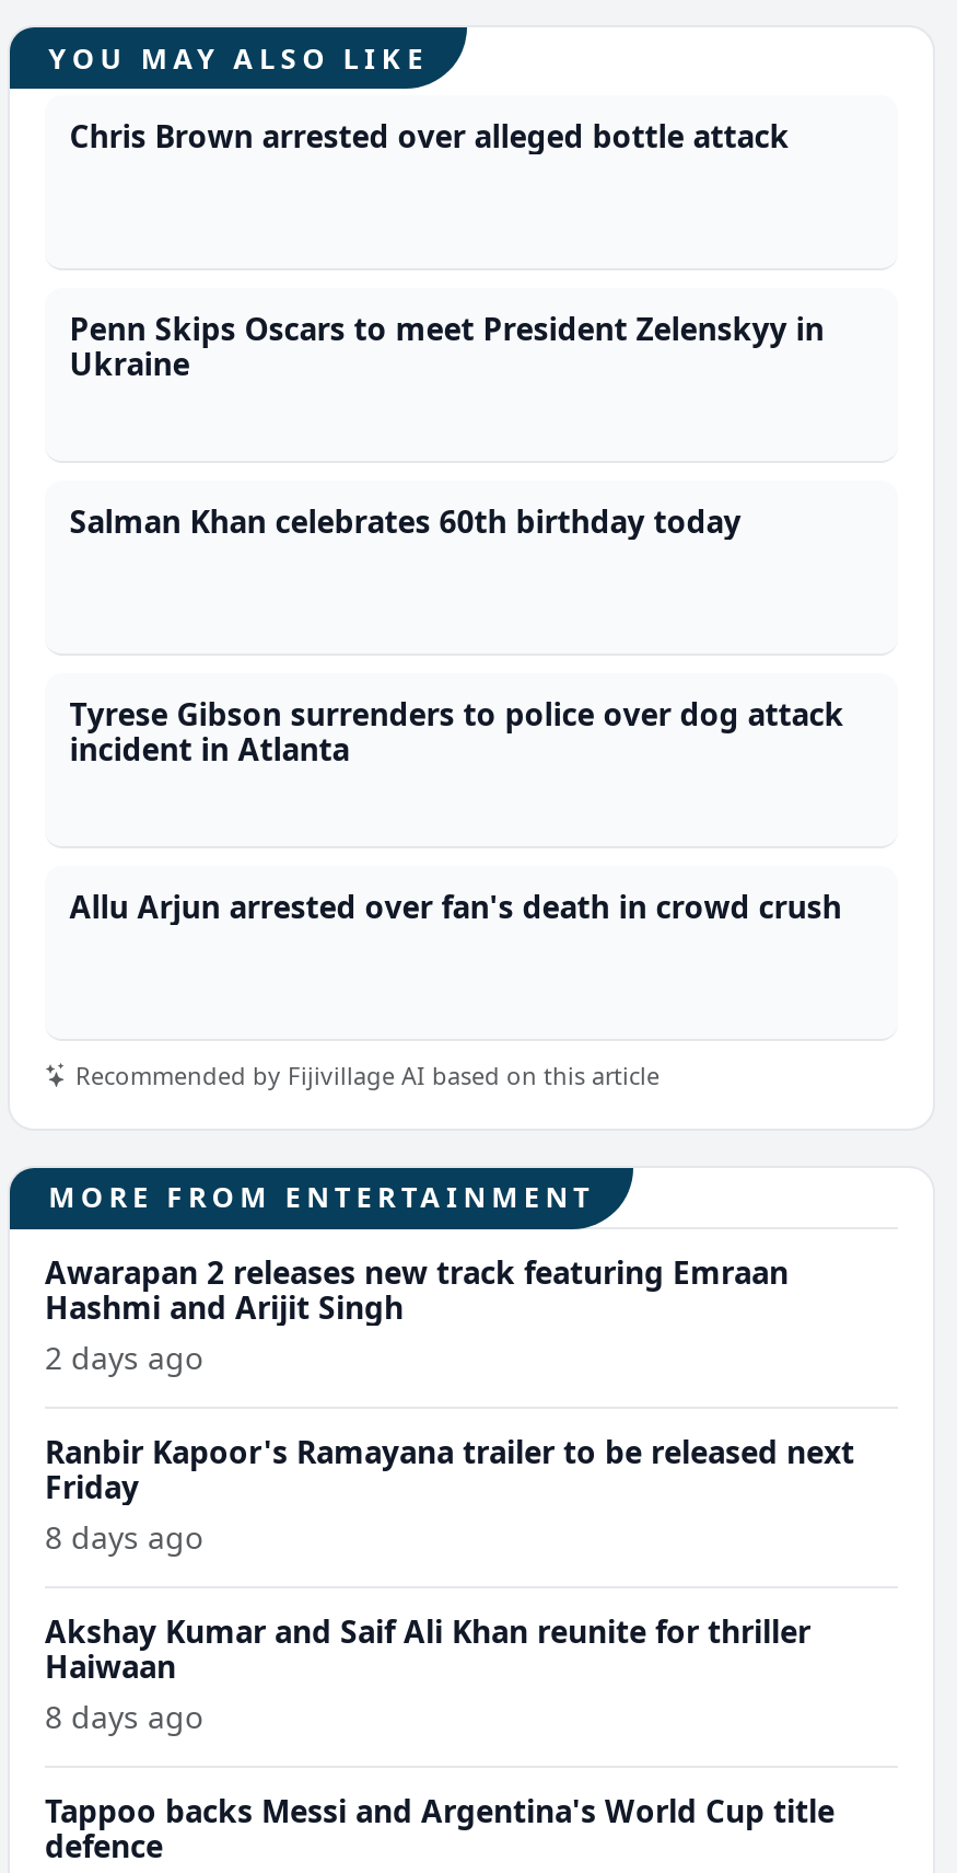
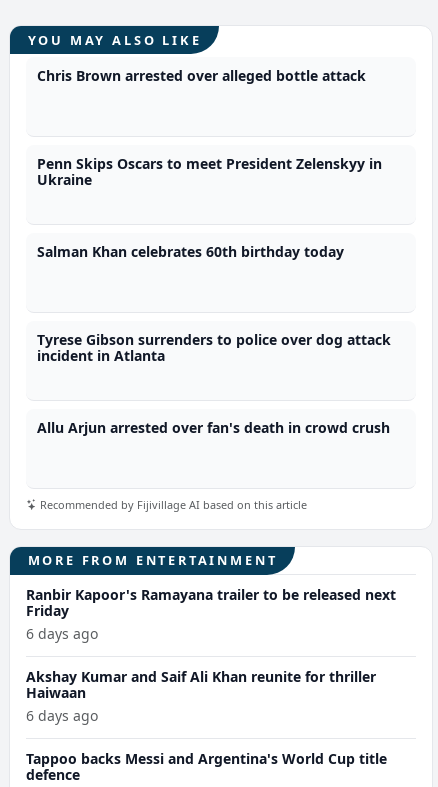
[45,1251,789,1378] Awarapan 2 releases new track featuring Emraan | Hashmi and Arijit Singh | 2 days ago -> none
[45,1516,202,1557] 8 days ago -> [26,624,98,643] 6 days ago
[45,1695,202,1737] 8 days ago -> [26,706,98,725] 6 days ago

